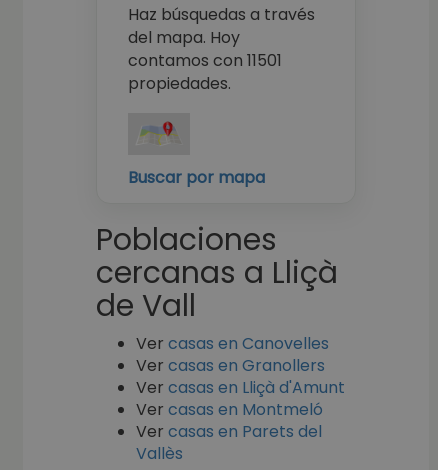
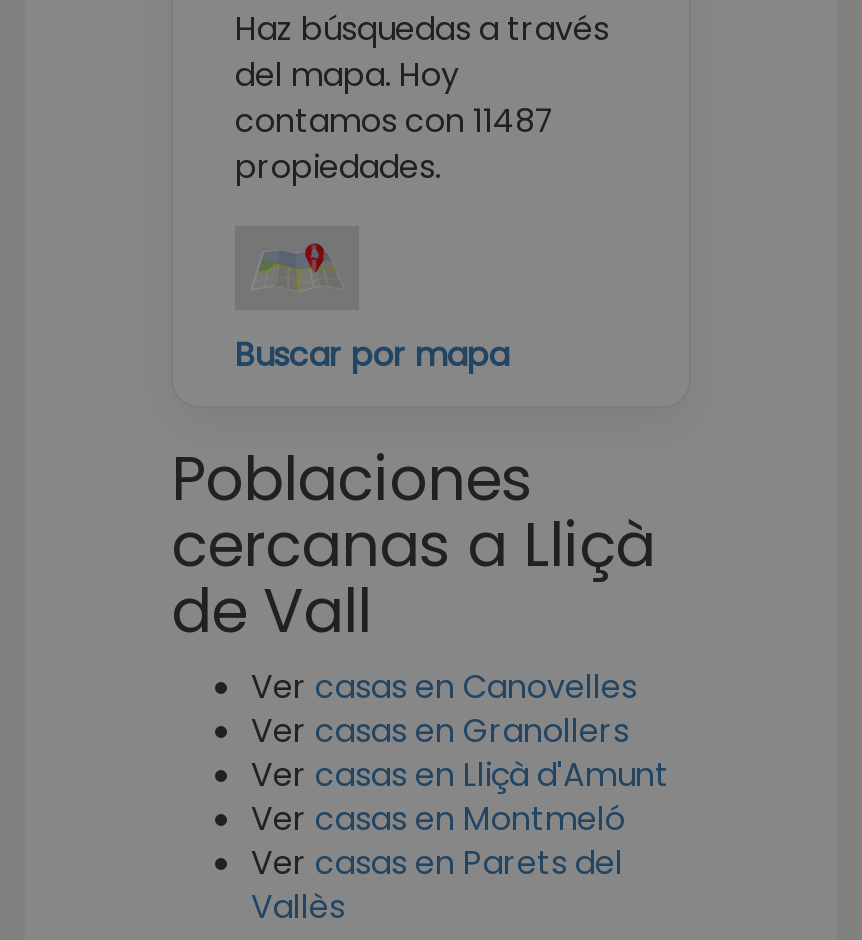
[128,49,282,72] contamos con 11501 -> [235,99,555,145] contamos con 11487

